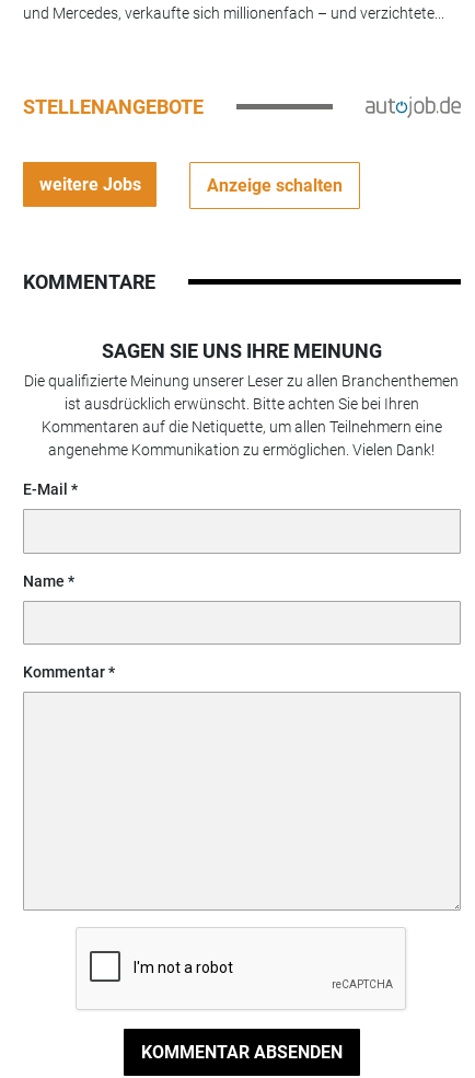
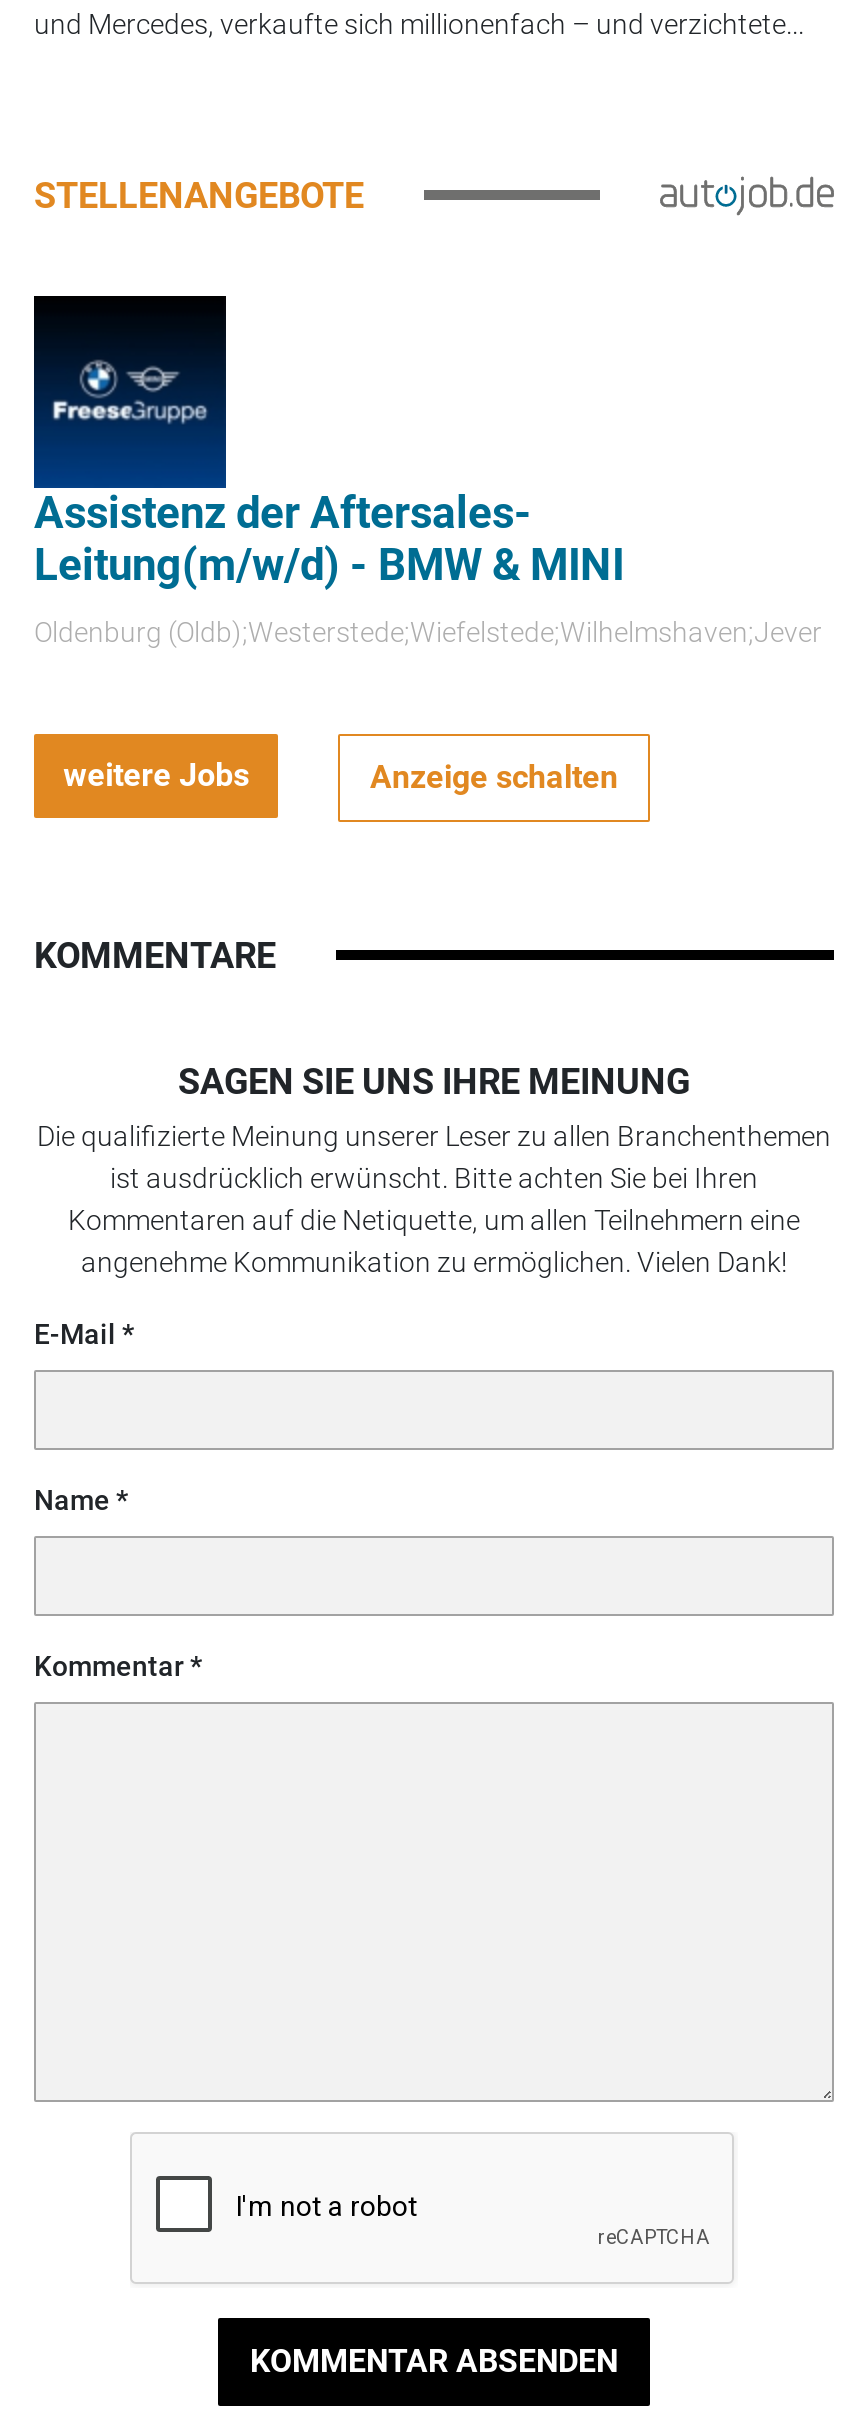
none -> [32,294,822,649] [image] | Assistenz der Aftersales- | Leitung(m/w/d) - BMW & MINI | Oldenburg (Oldb);Westerstede;Wiefelstede;Wilhelmshaven;Jever

